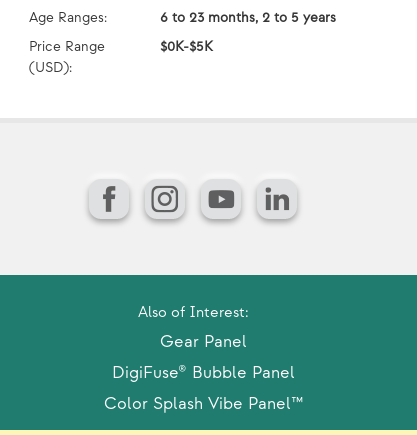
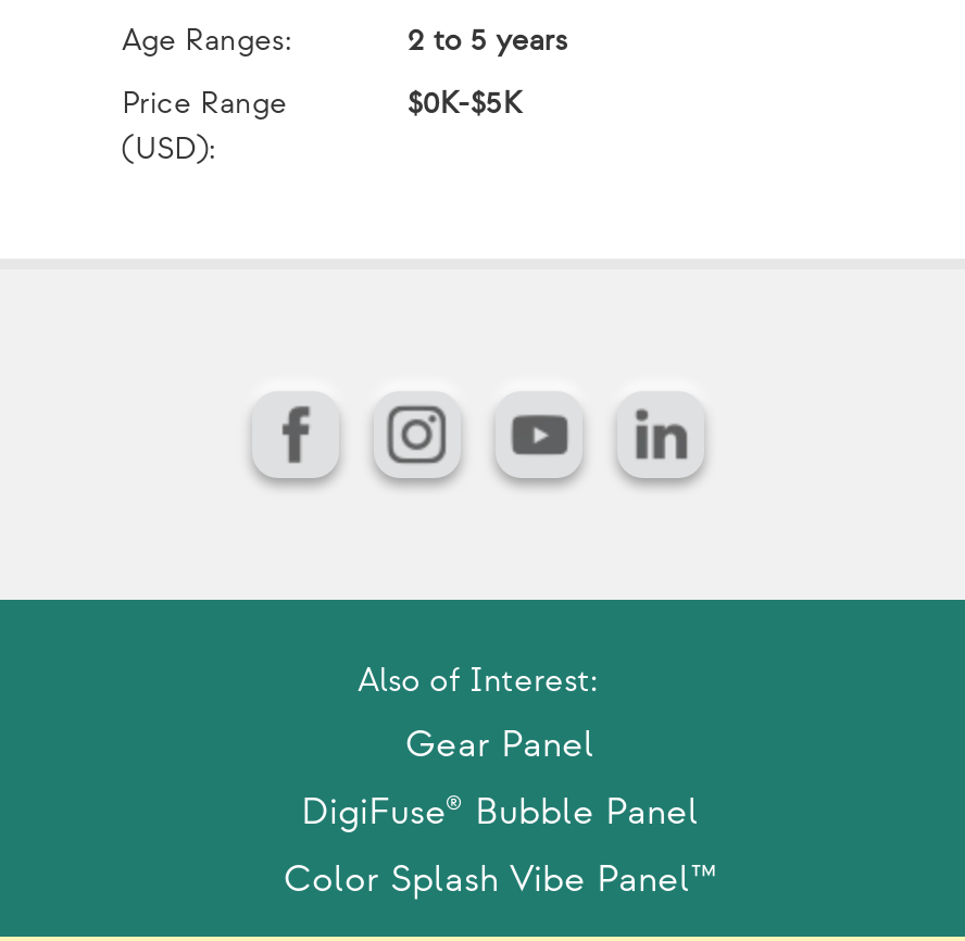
[160,9,336,26] 6 to 23 months, 2 to 5 years -> [407,21,568,58] 2 to 5 years

